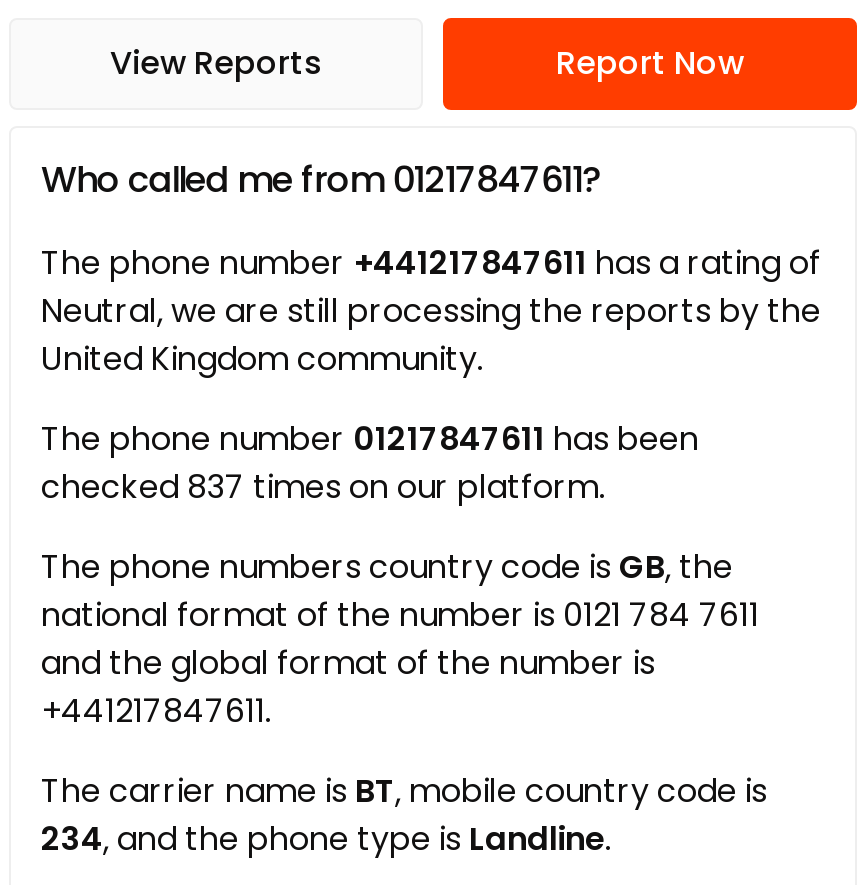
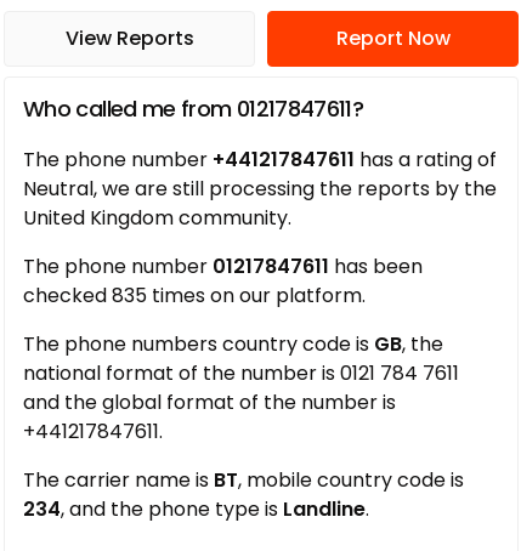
[41,464,605,510] checked 837 times on our platform. -> [23,282,366,309] checked 835 times on our platform.

